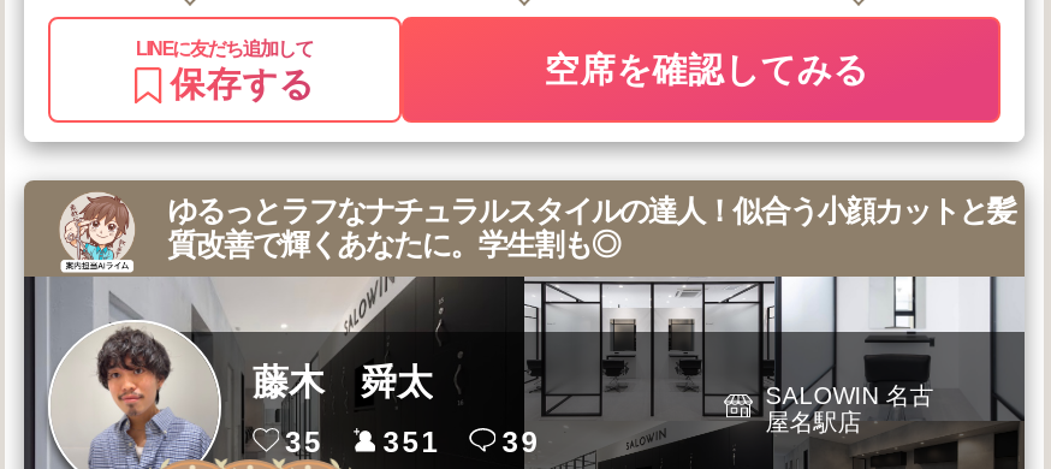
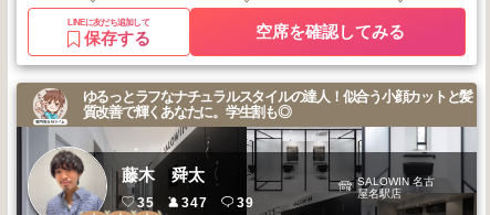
[285,426,540,460] 35 351 39 -> [137,195,254,211] 35 347 39

